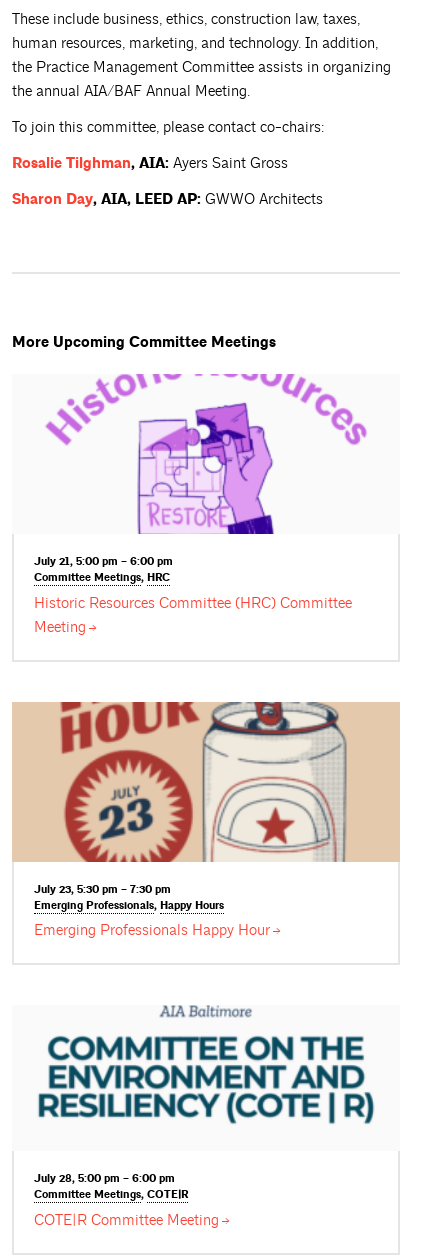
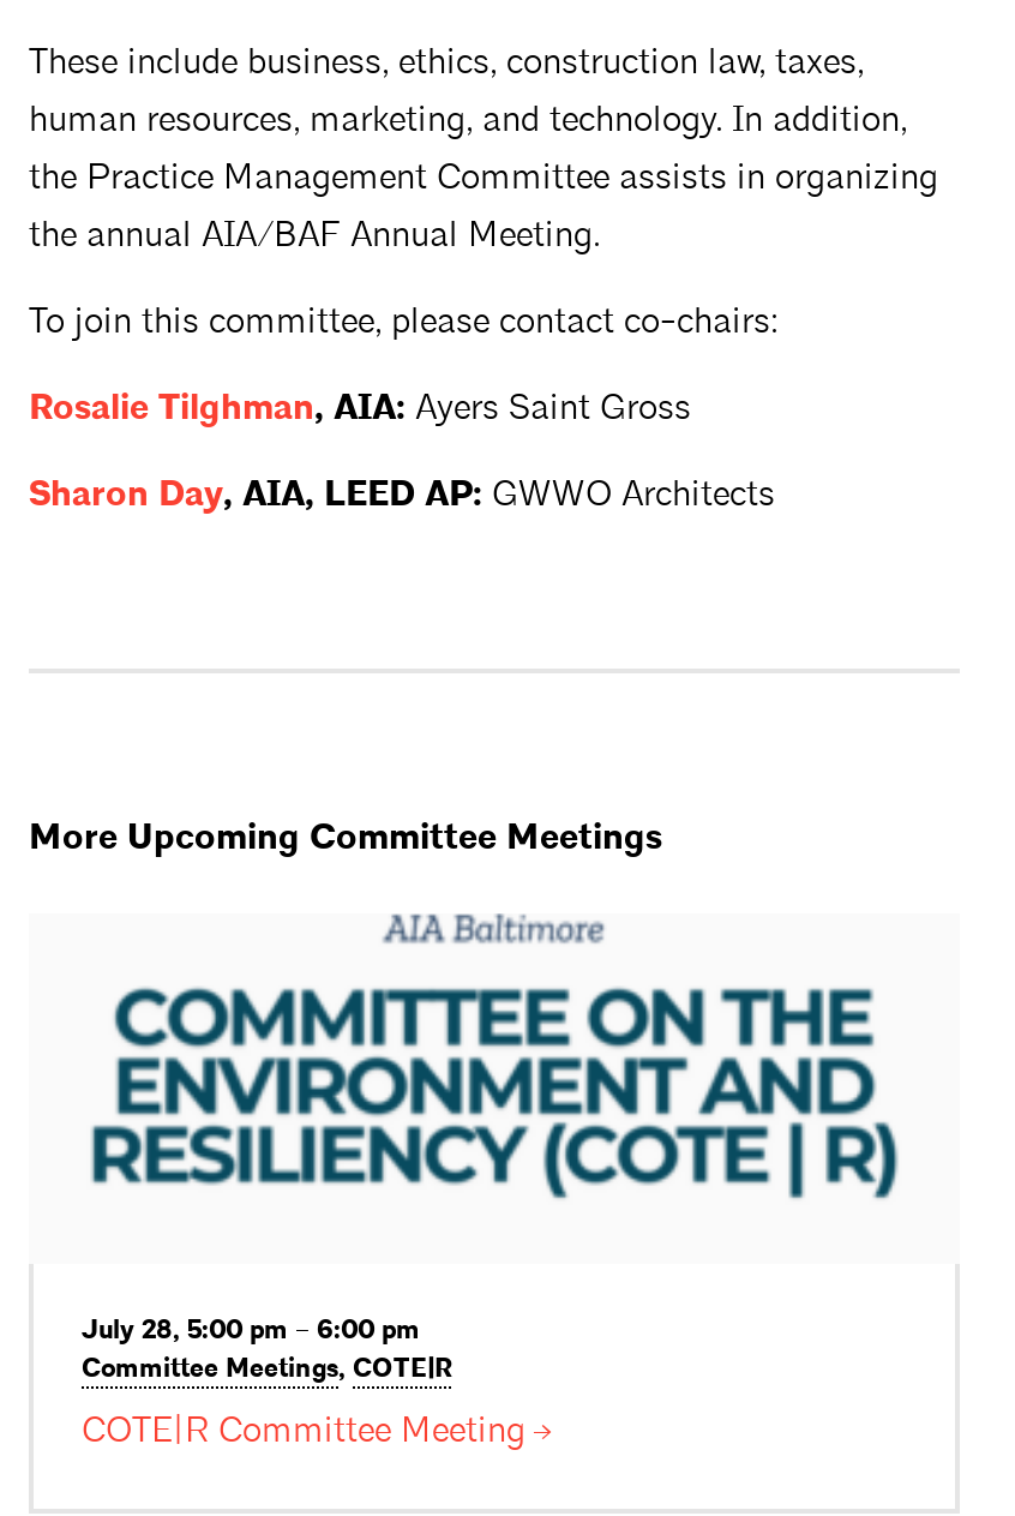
[34,373,367,636] [image] | July 21, 5:00 pm – 6:00 pm | Committee Meetings, HRC | Historic Resources Committee (HRC) Committee | Meeting -> none
[12,701,400,940] [image] | July 23, 5:30 pm – 7:30 pm | Emerging Professionals, Happy Hours | Emerging Professionals Happy Hour -> none

